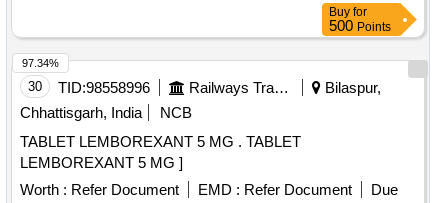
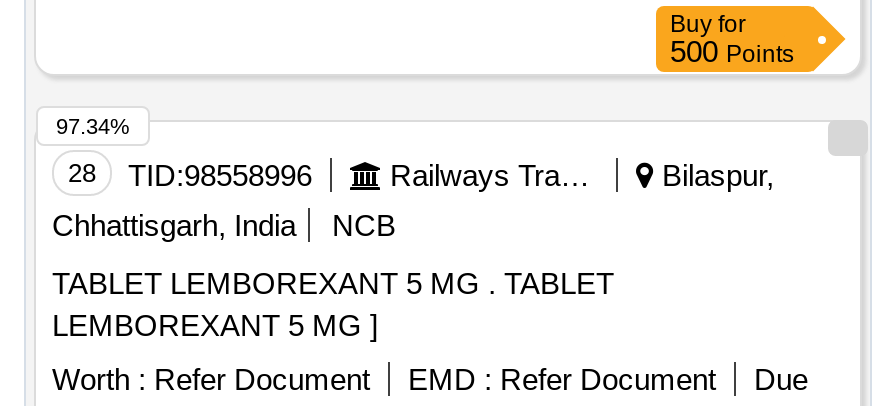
[28,79,150,96] 30 TID:98558996 -> [68,158,312,192] 28 TID:98558996

